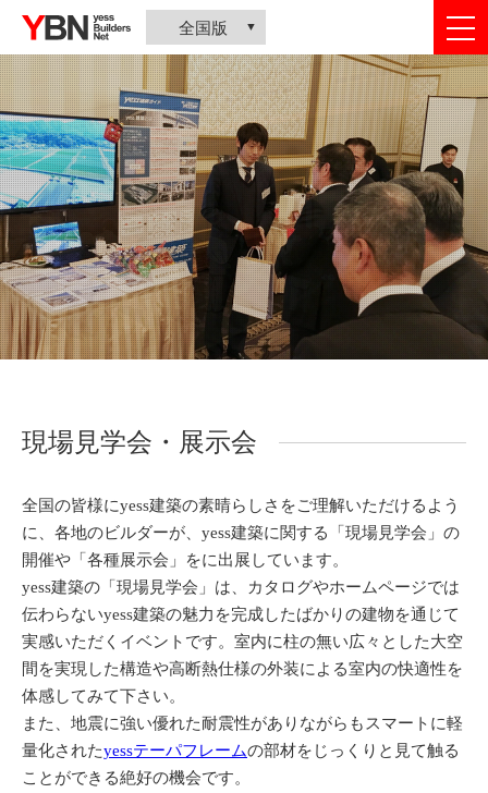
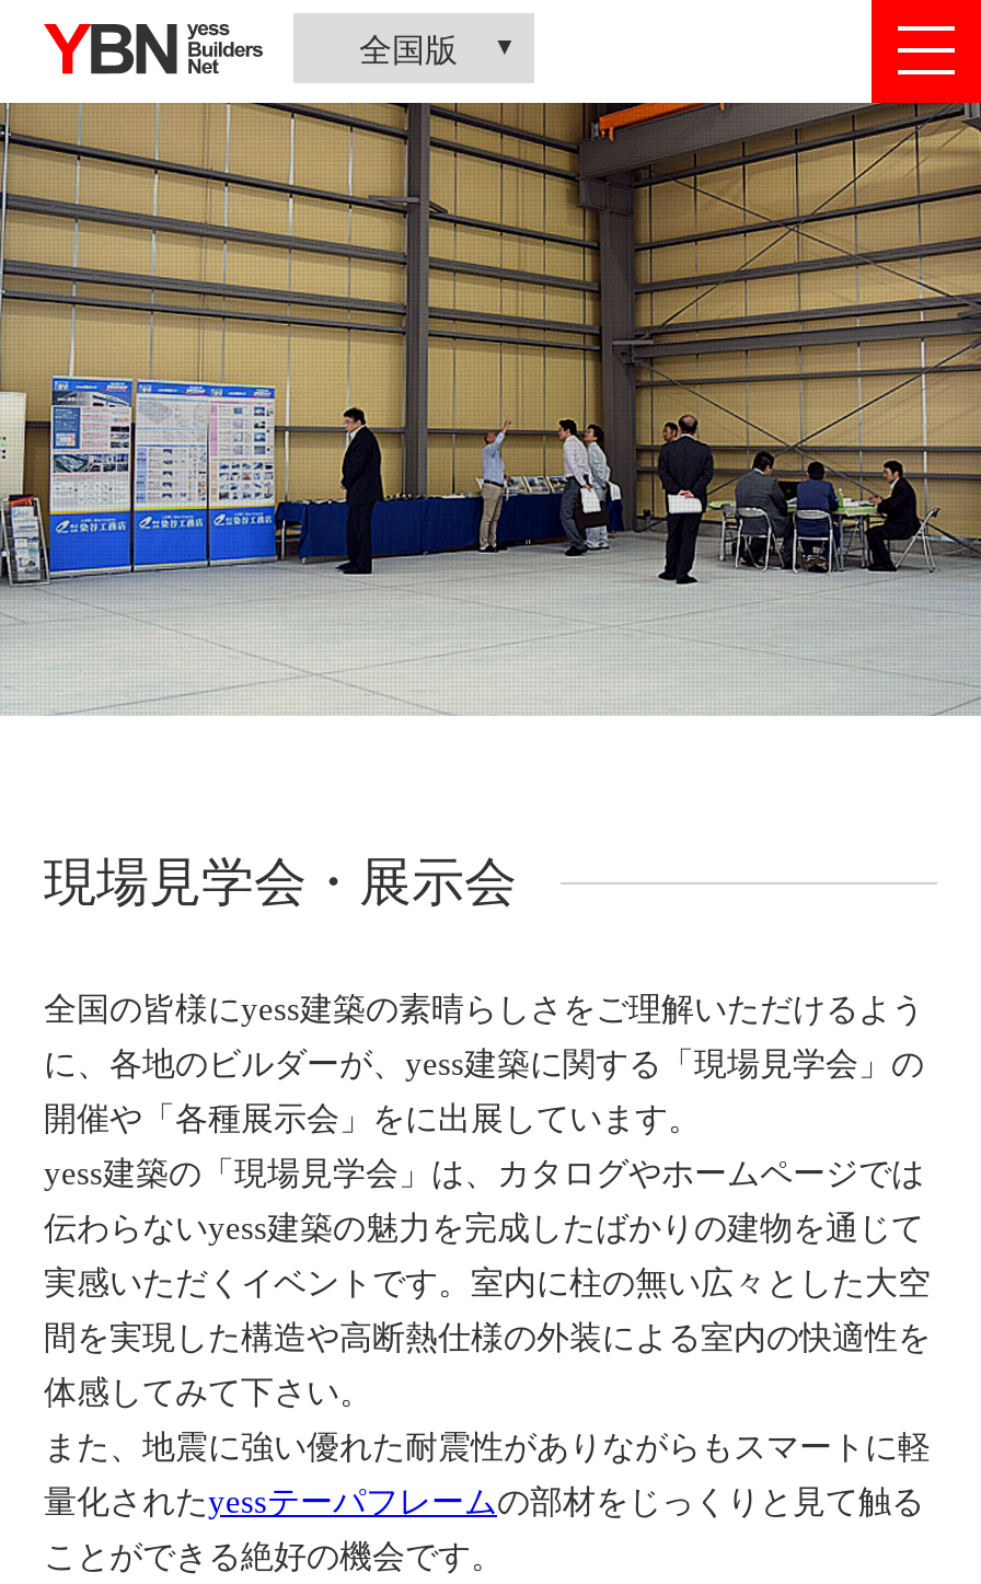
[3,53,485,361] [image] -> [7,101,974,716] [image]

